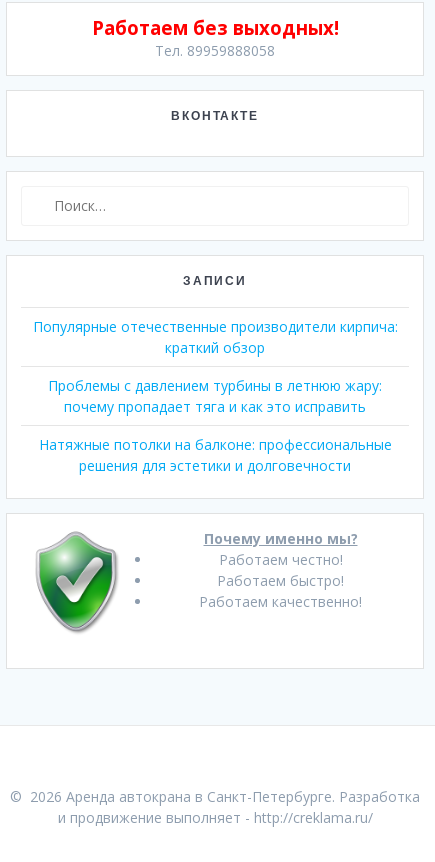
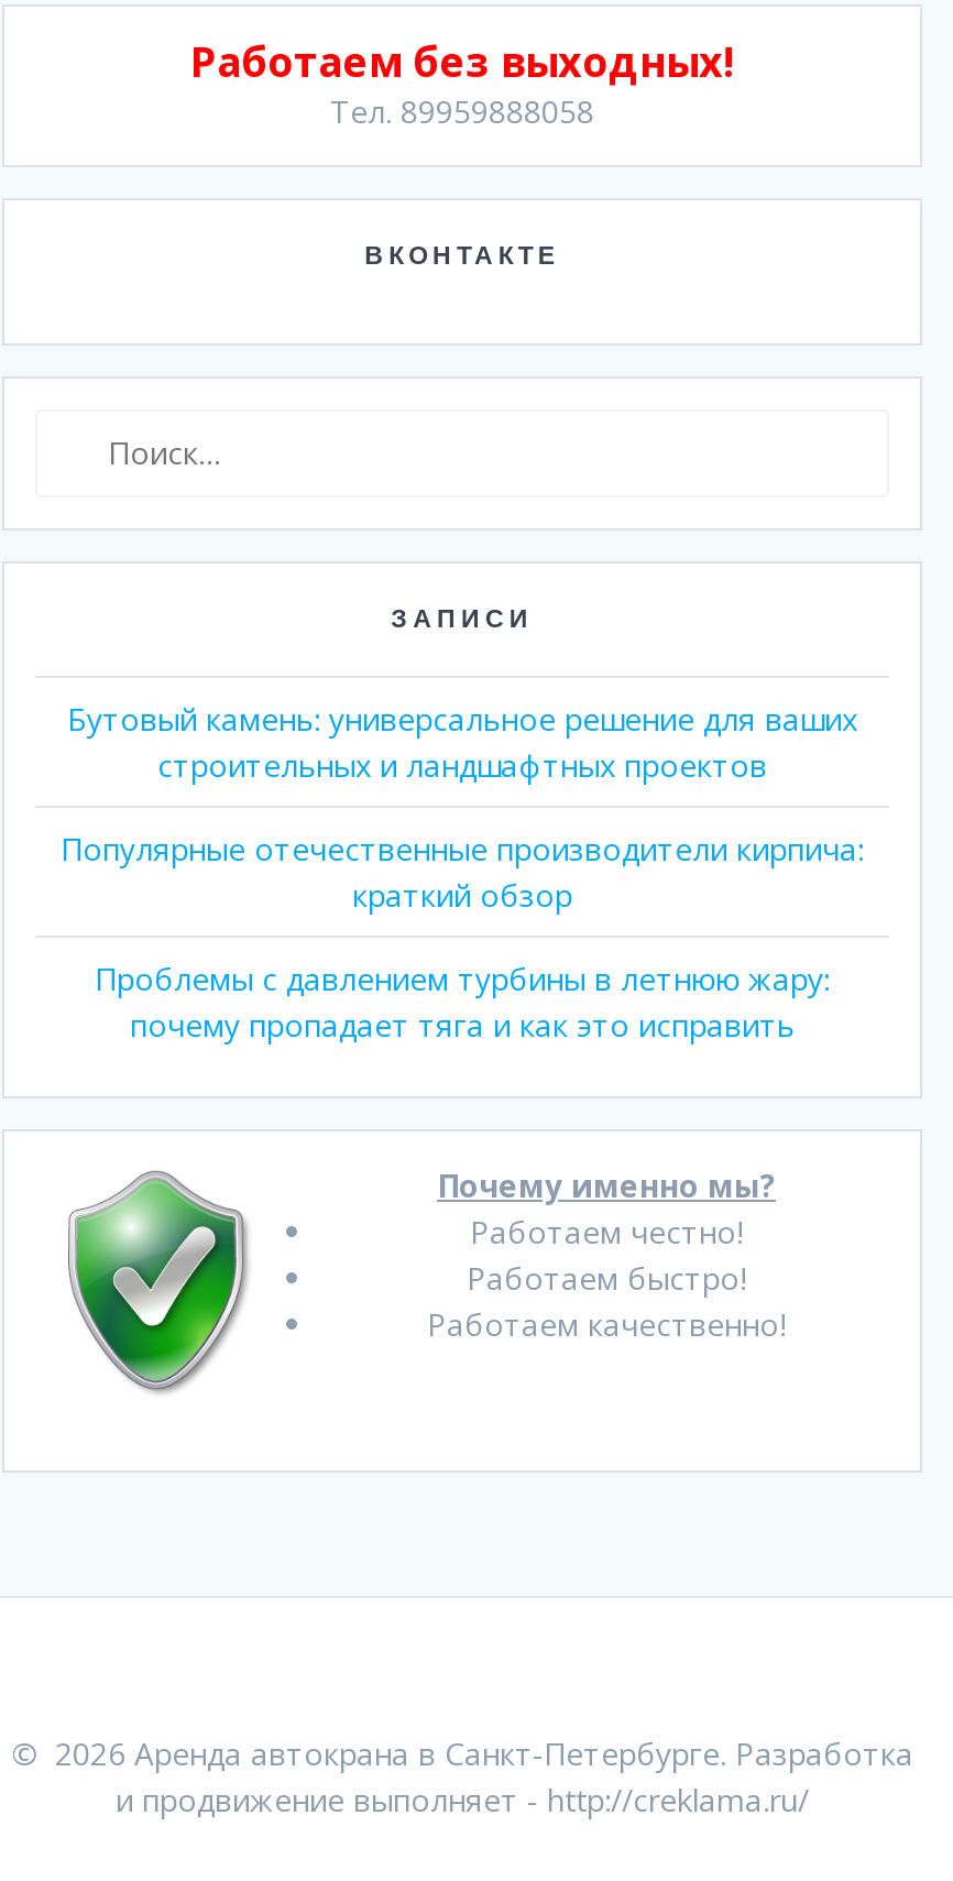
none -> [67,697,857,785] Бутовый камень: универсальное решение для ваших | строительных и ландшафтных проектов
moved [32,317,397,416] -> [61,827,864,1045]: Популярные отечественные производители кирпича: | краткий обзор | Проблемы с давлением турбины в летнюю жару: | почему пропадает тяга и как это исправить
[38,435,391,475] Натяжные потолки на балконе: профессиональные | решения для эстетики и долговечности -> none

